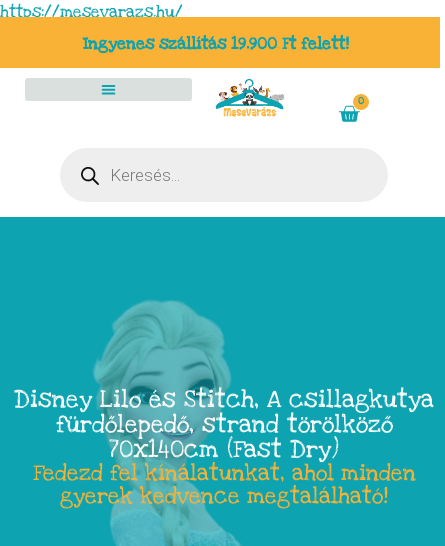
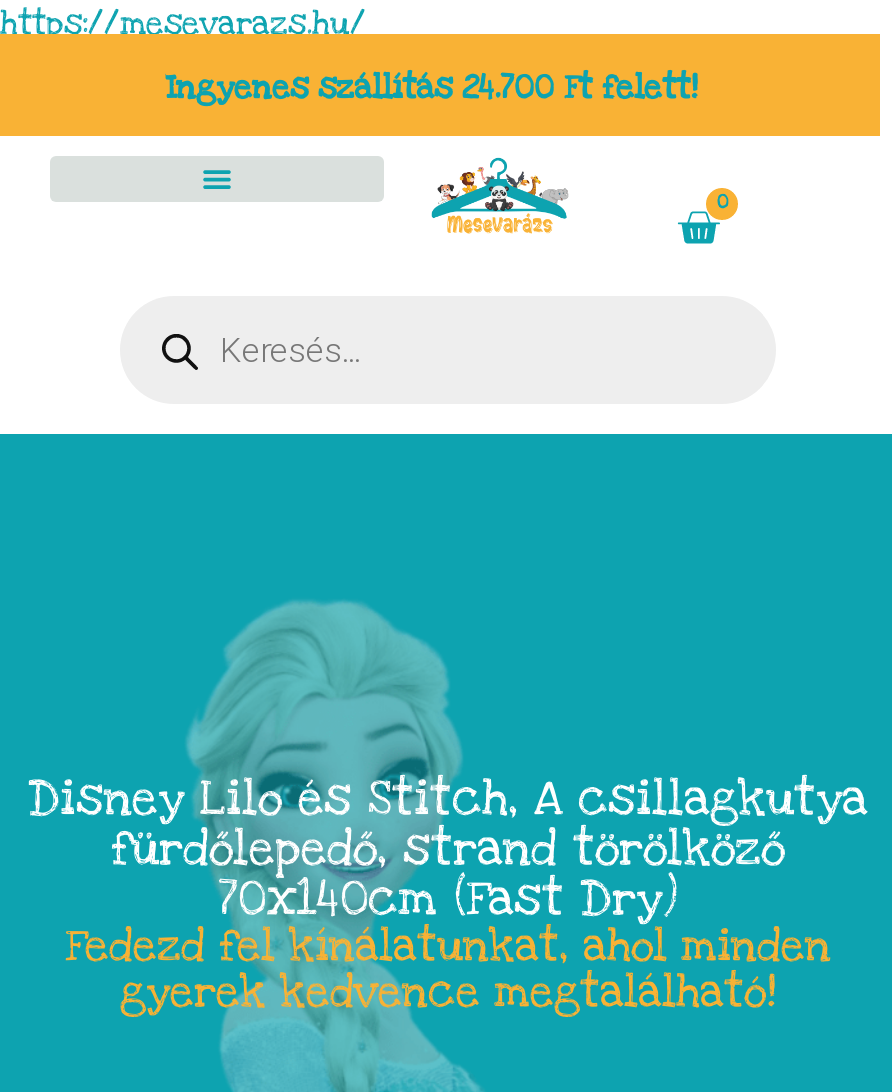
[83,33,349,55] Ingyenes szállítás 19.900 Ft felett! -> [166,66,698,110] Ingyenes szállítás 24.700 Ft felett!

